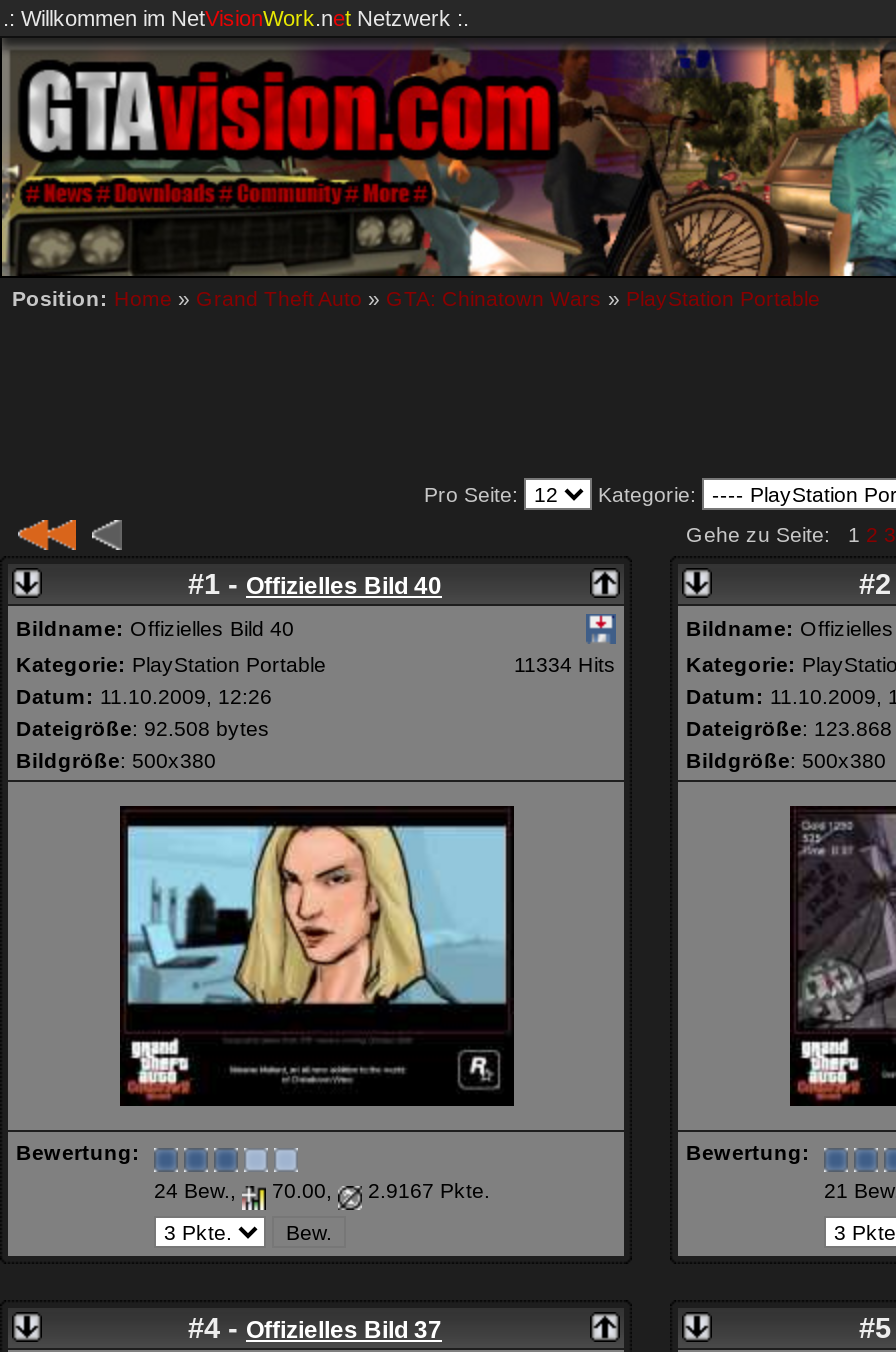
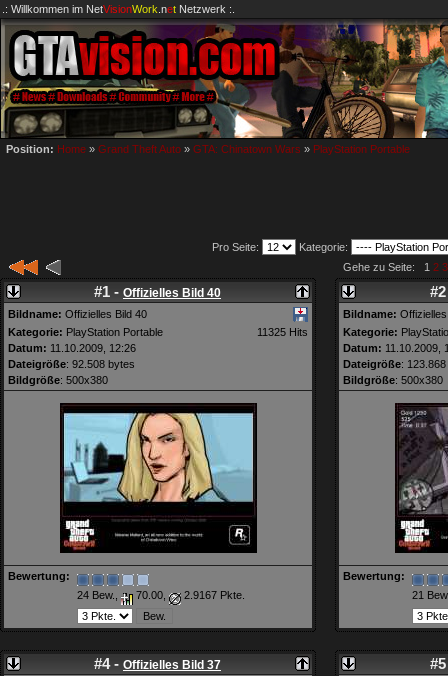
[514,652,616,676] 11334 Hits -> [257,326,308,338] 11325 Hits

